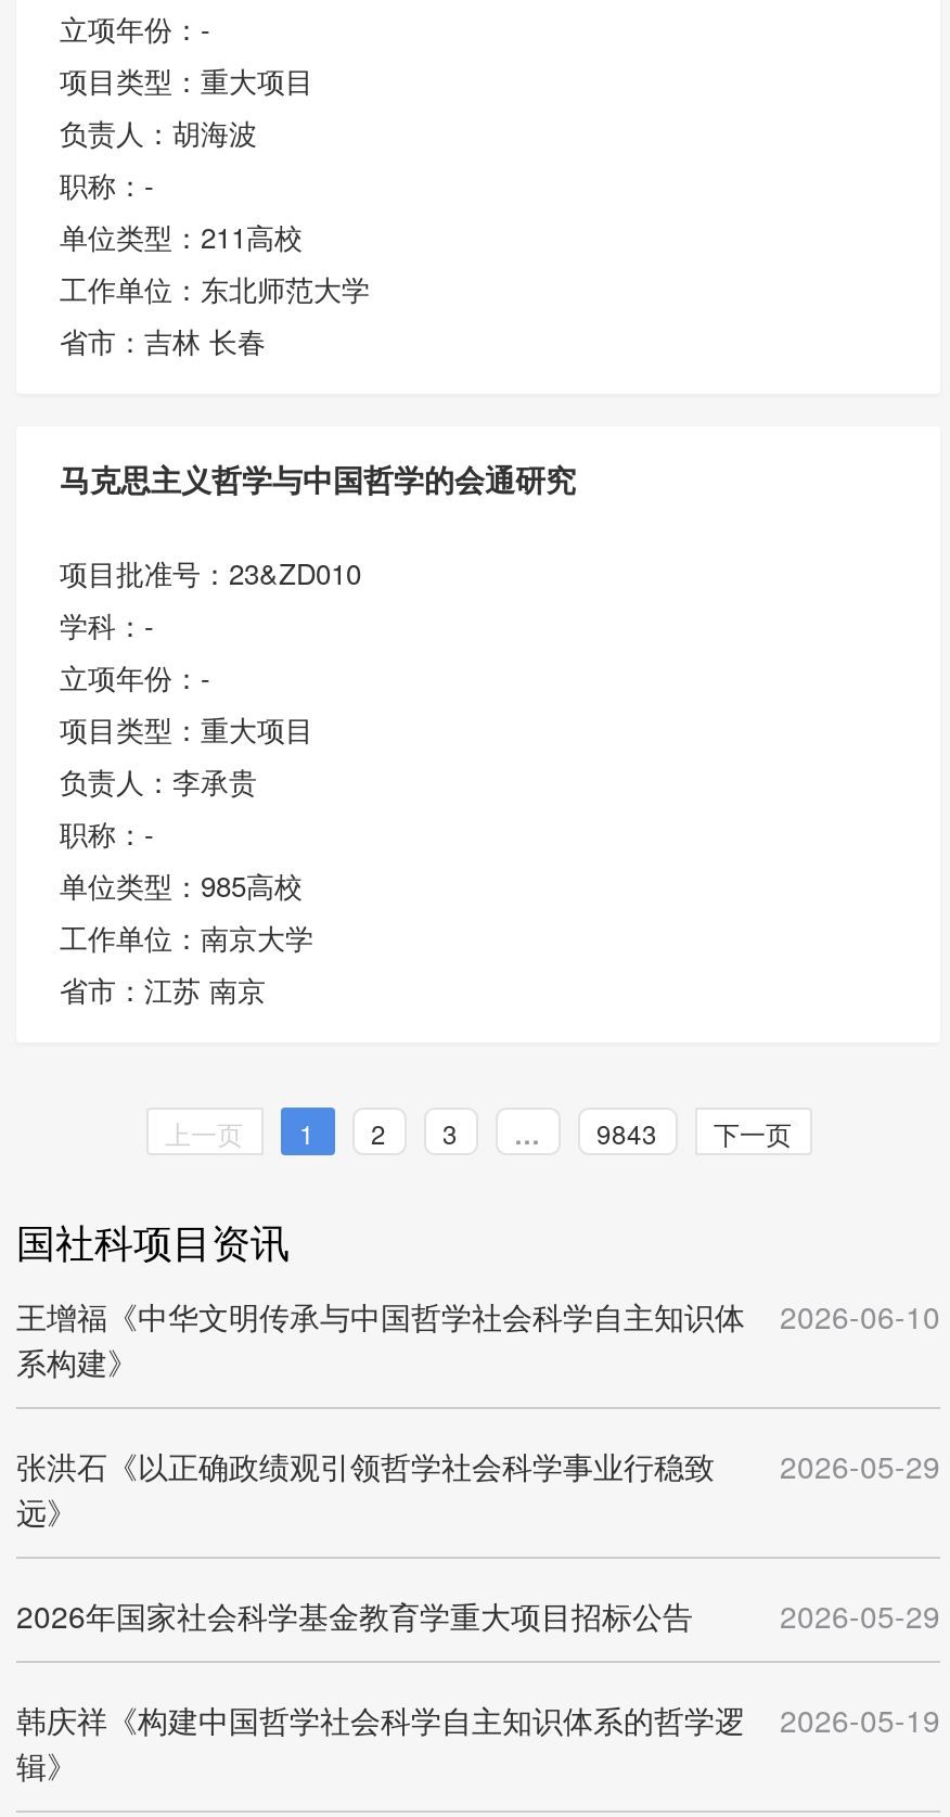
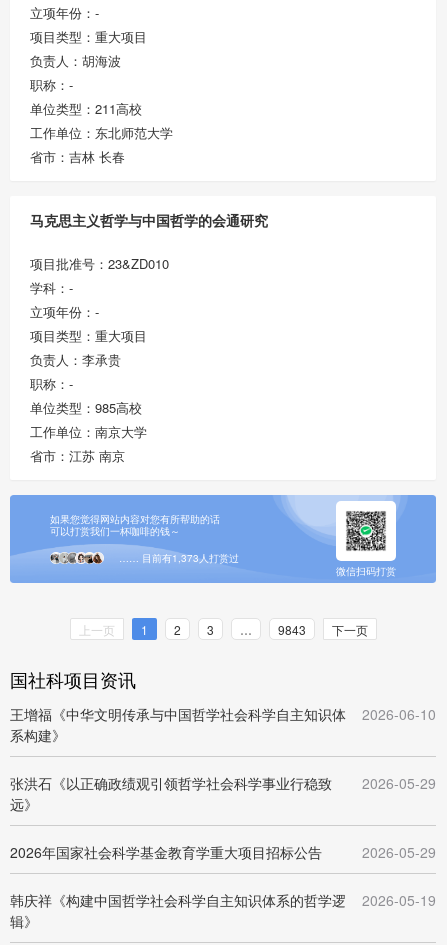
none -> [9,494,437,584] [image] | 如果您觉得网站内容对您有所帮助的话 | 可以打赏我们一杯咖啡的钱～ | …… 目前有1,373人打赏过 | 微信扫码打赏

